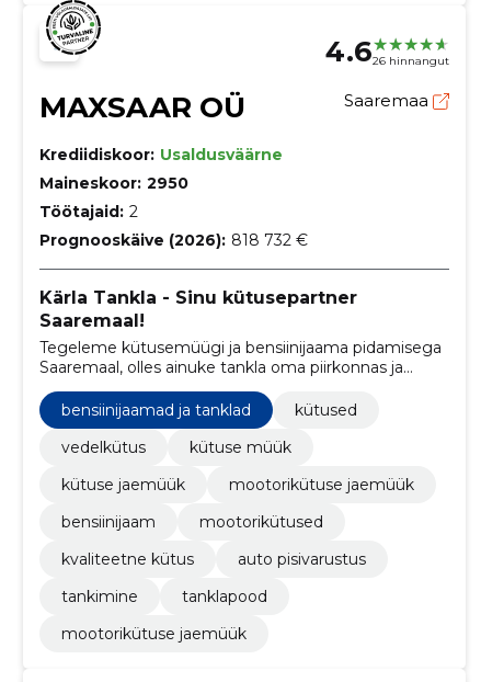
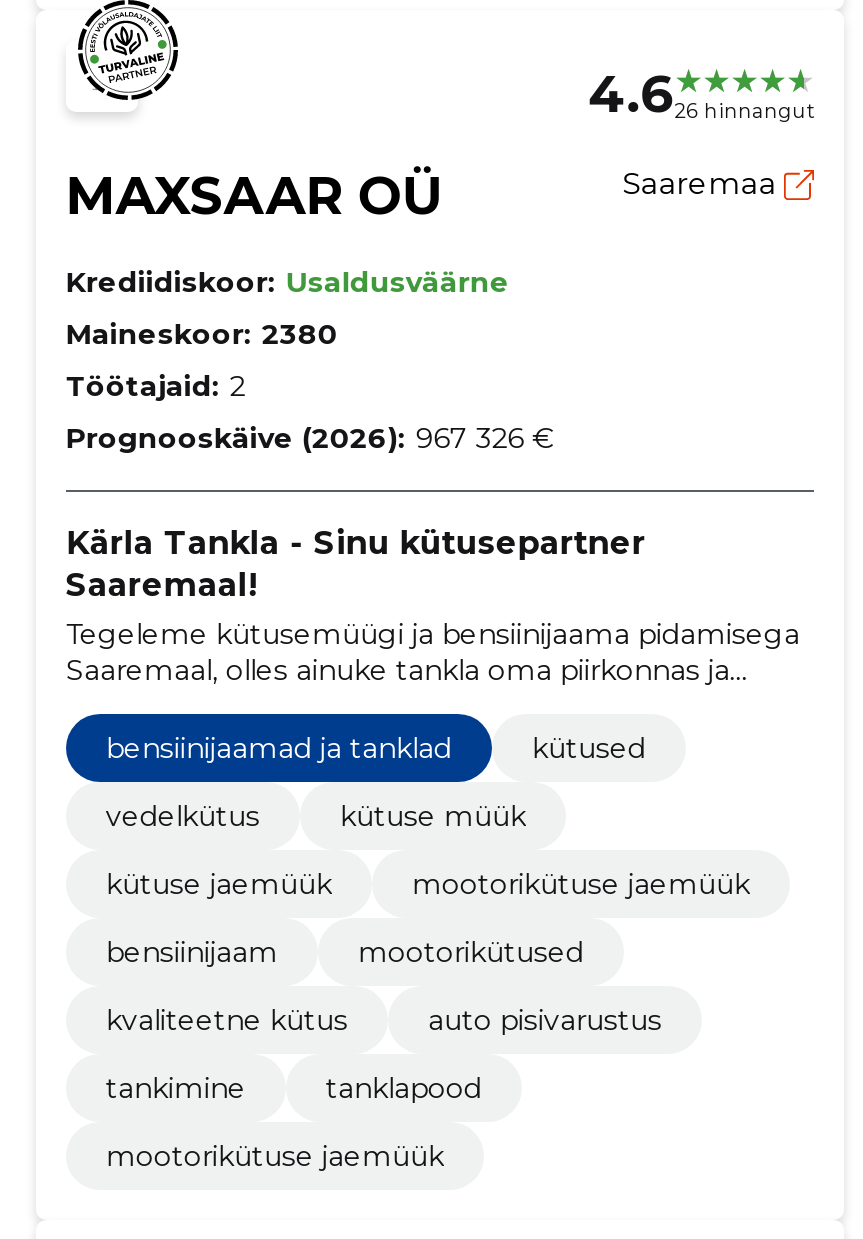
[39,174,188,193] Maineskoor: 2950 -> [66,317,338,353] Maineskoor: 2380
[39,231,308,250] Prognooskäive (2026): 818 732 € -> [66,421,554,457] Prognooskäive (2026): 967 326 €

